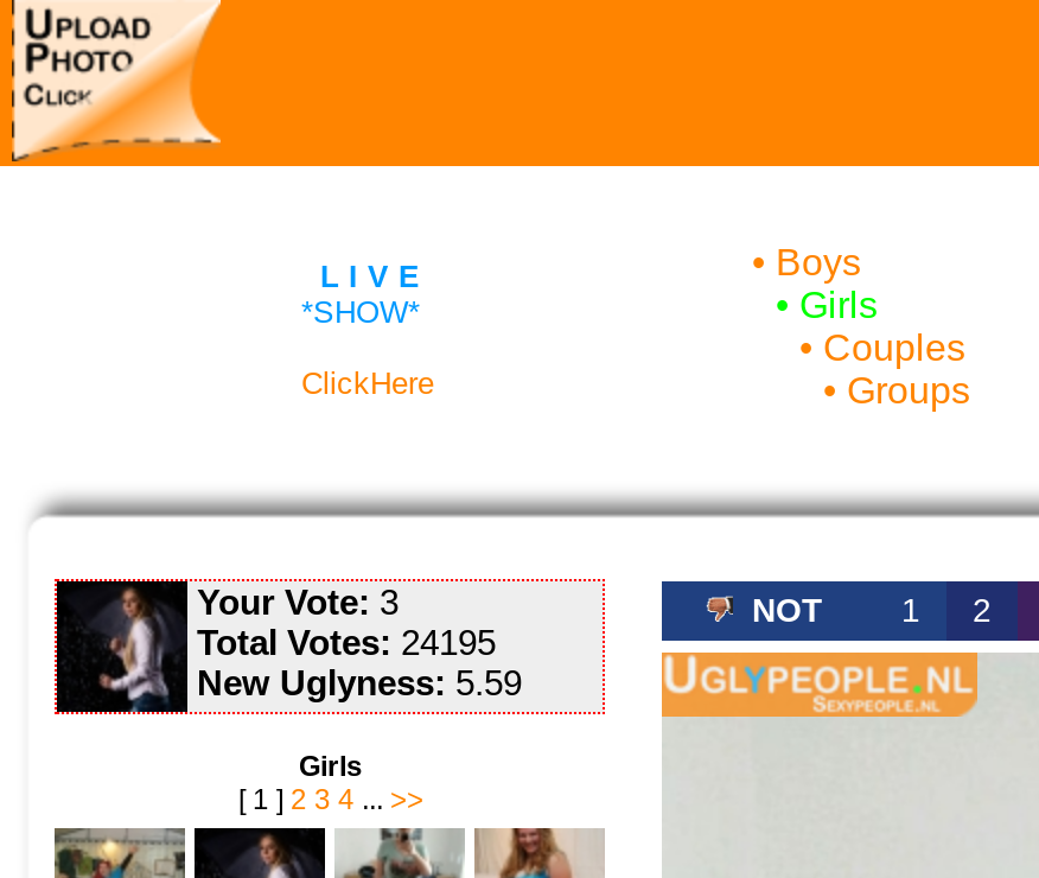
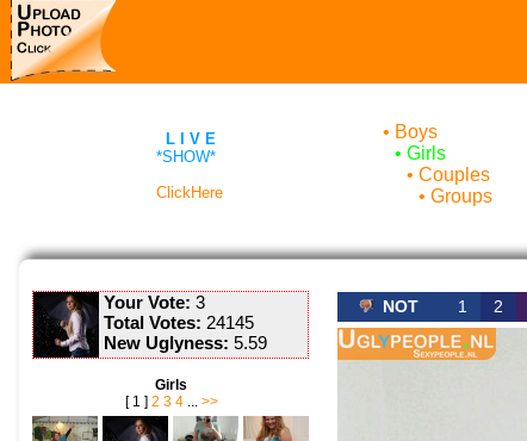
[197,622,496,662] Total Votes: 24195 -> [104,312,254,333] Total Votes: 24145

